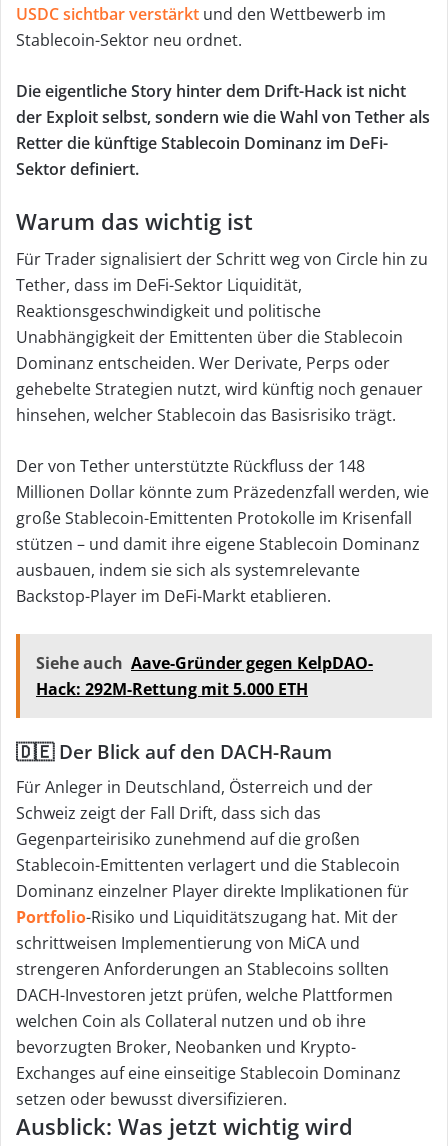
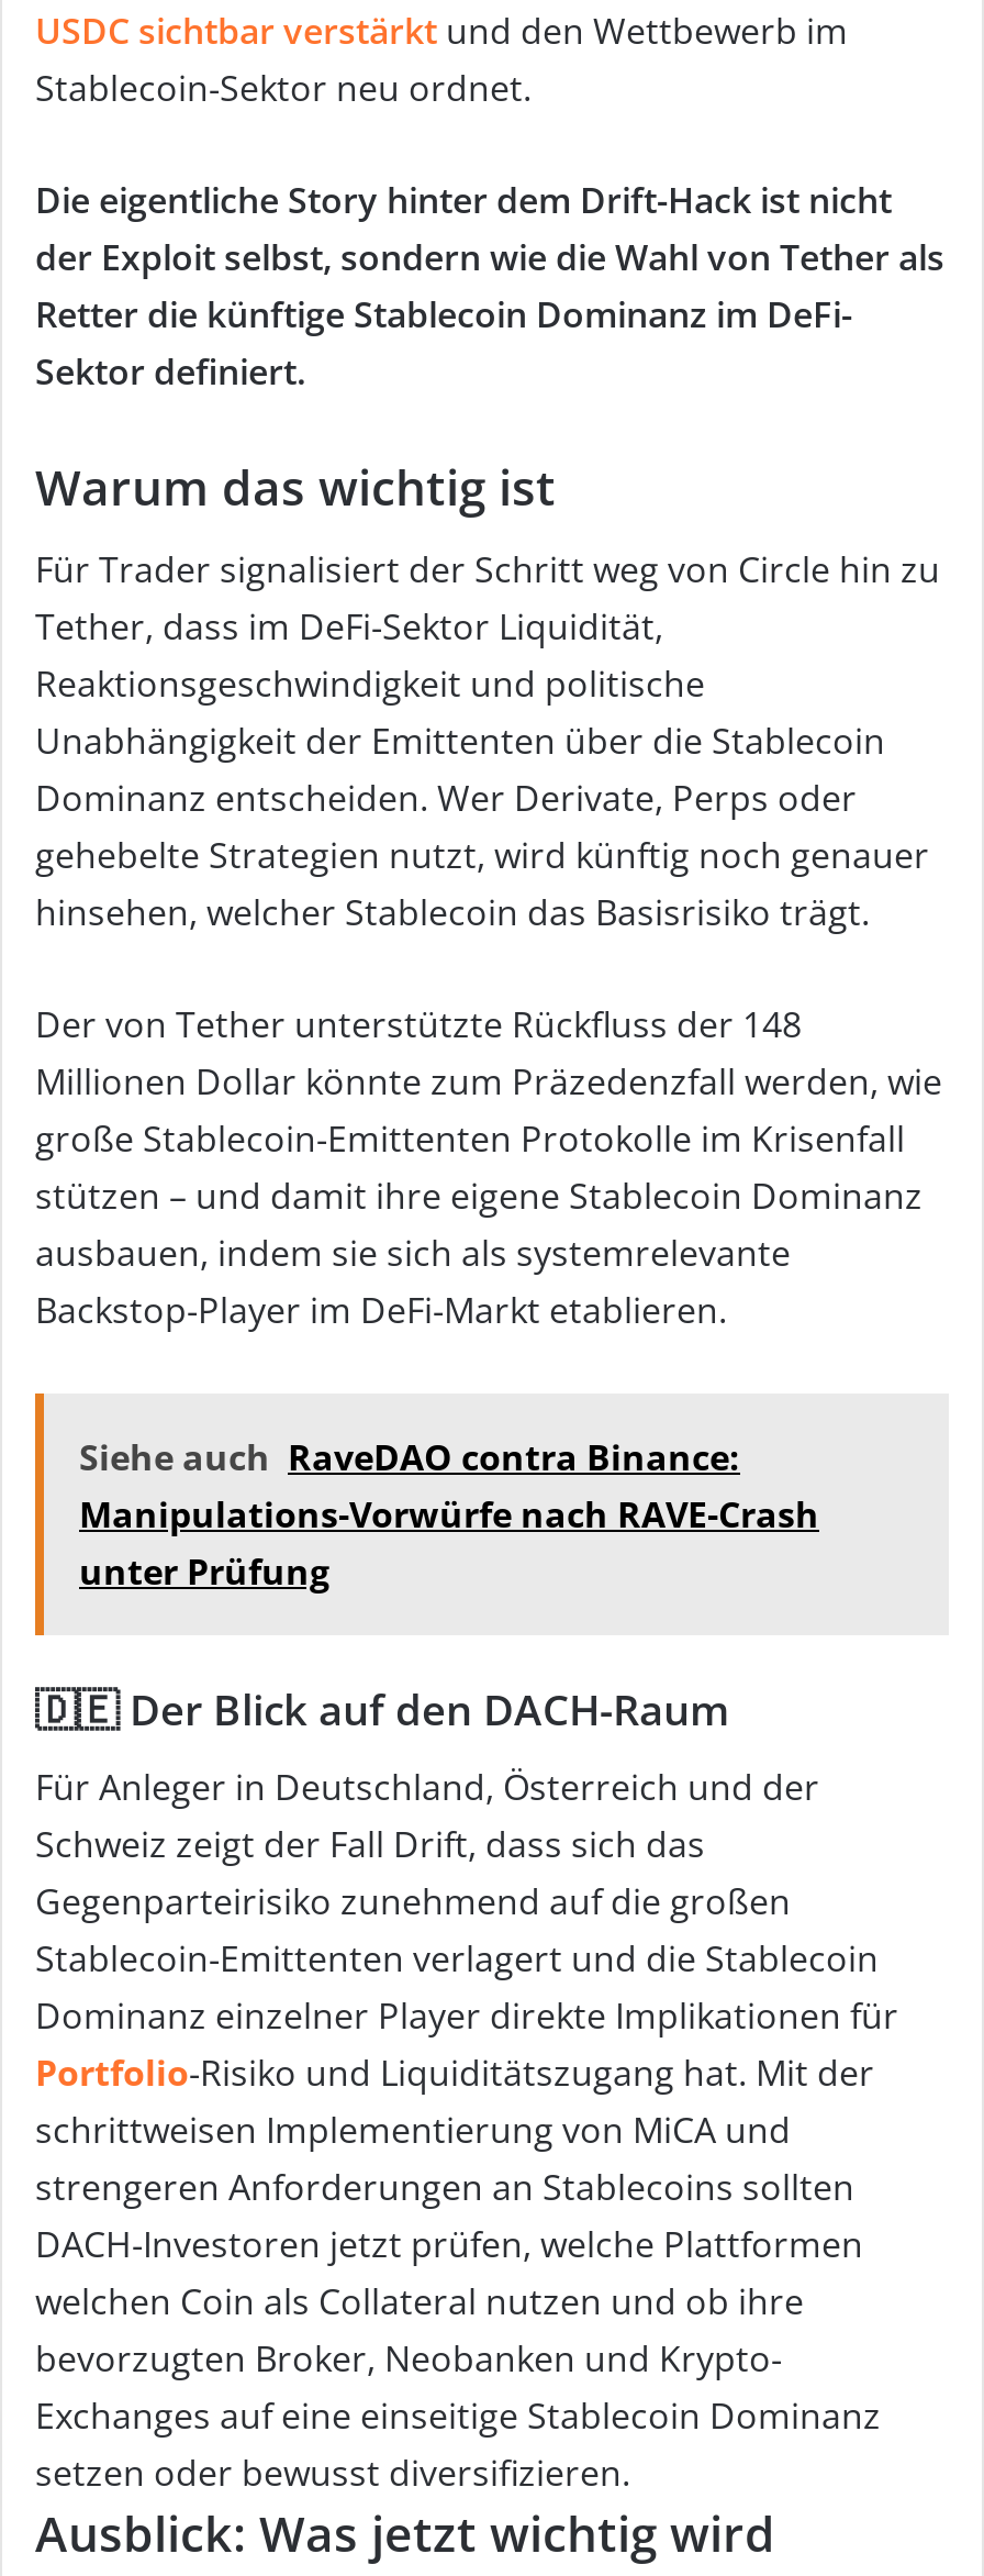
[36,652,373,700] Siehe auch Aave-Gründer gegen KelpDAO- | Hack: 292M-Rettung mit 5.000 ETH -> [79,1433,819,1595] Siehe auch RaveDAO contra Binance: | Manipulations-Vorwürfe nach RAVE-Crash | unter Prüfung

